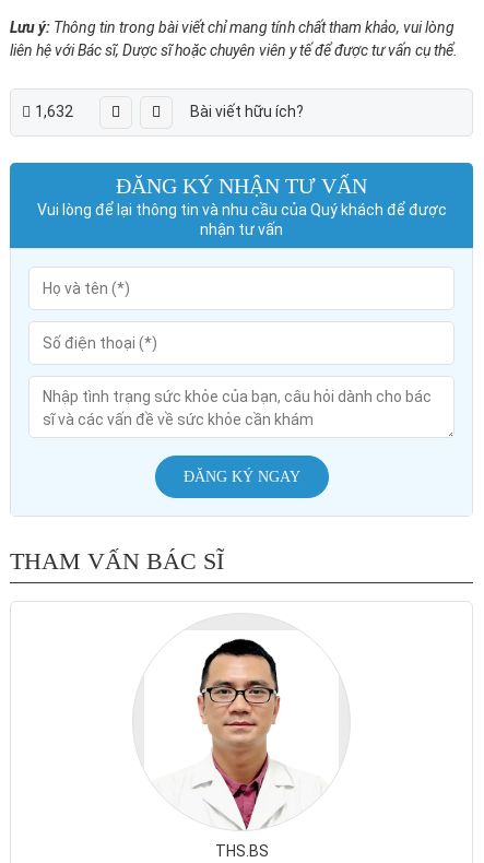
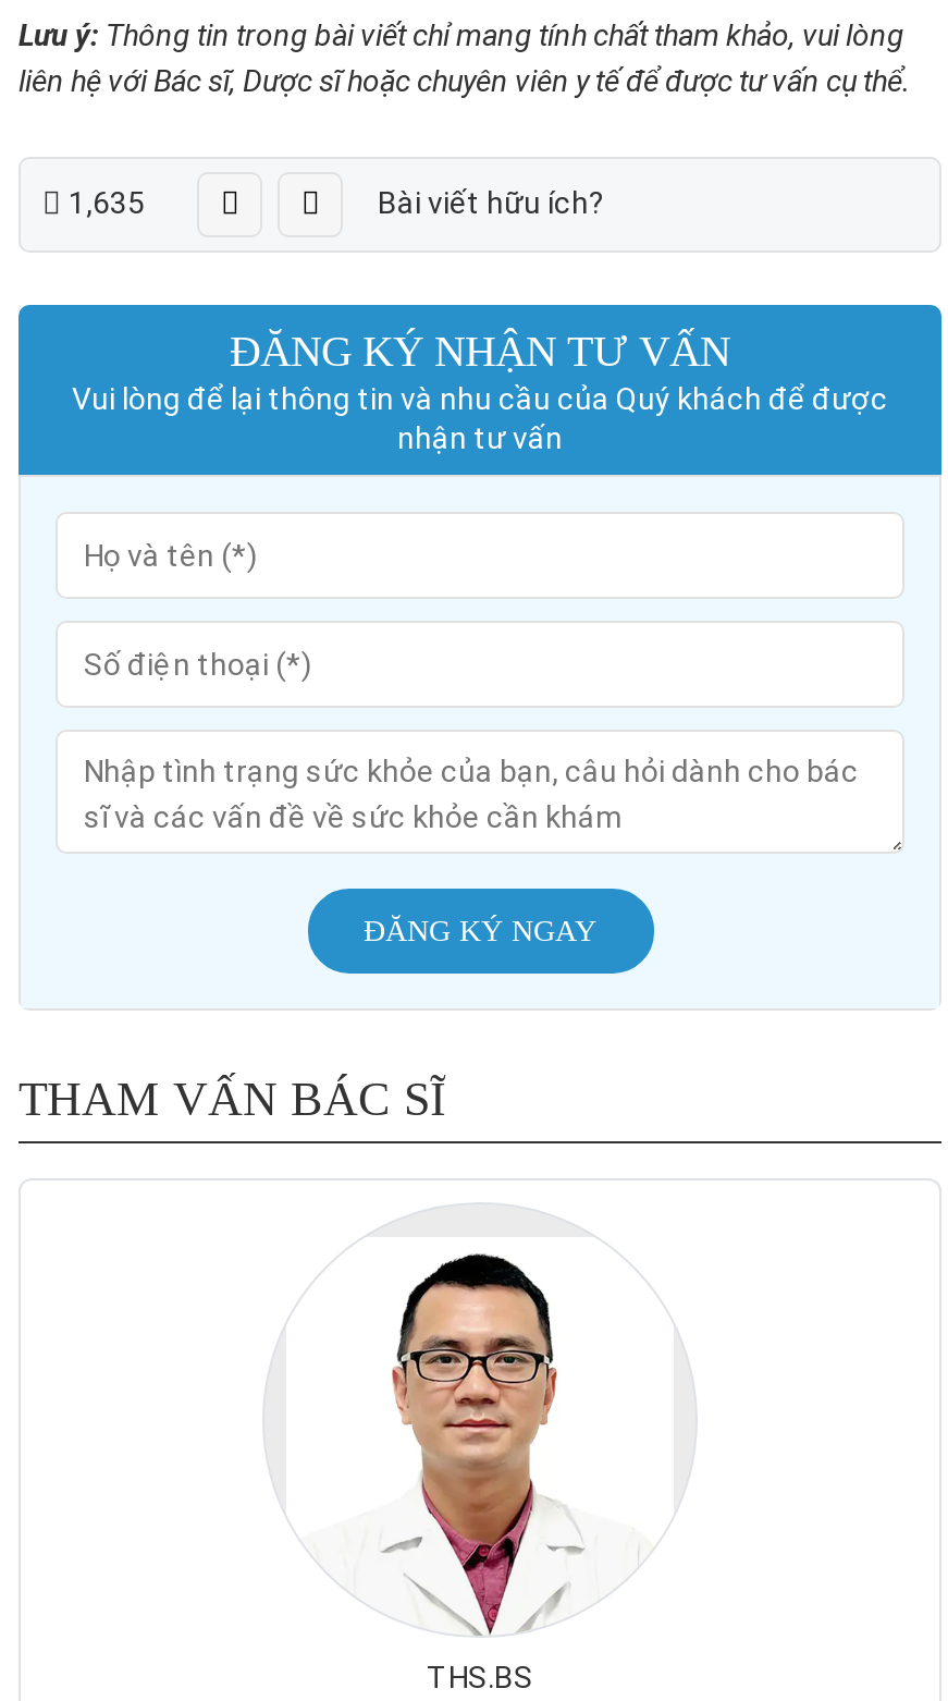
[35,103,73,121] 1,632 -> [69,186,145,221] 1,635

